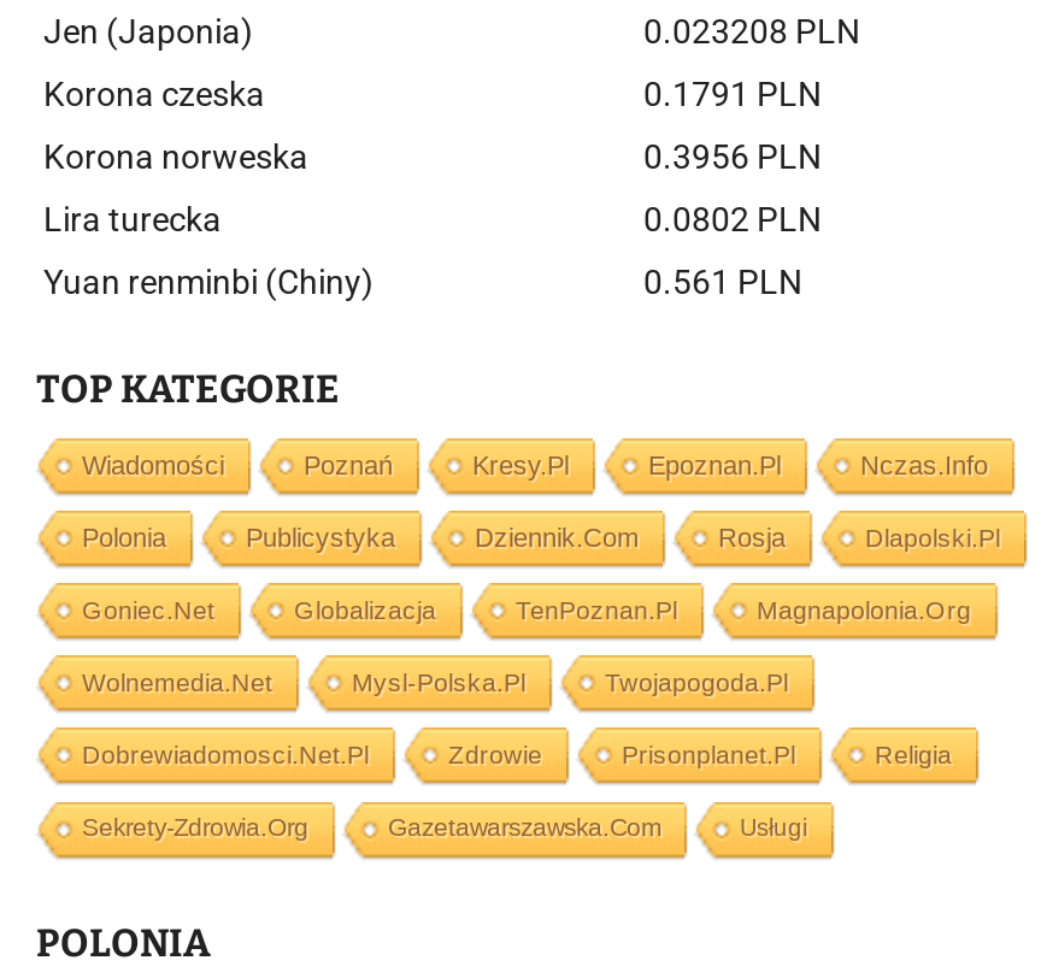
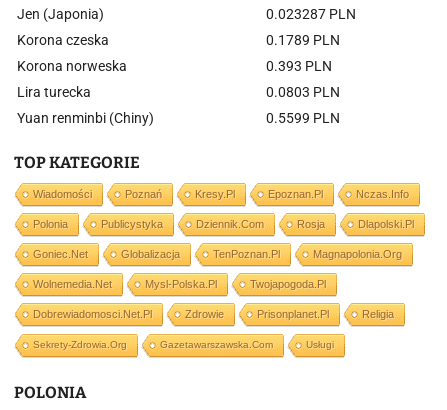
[643,12,860,51] 0.023208 PLN -> [266,6,356,22] 0.023287 PLN
[643,75,822,113] 0.1791 PLN -> [266,32,340,48] 0.1789 PLN
[643,137,822,176] 0.3956 PLN -> [266,58,332,74] 0.393 PLN
[643,200,822,238] 0.0802 PLN -> [266,84,340,100] 0.0803 PLN
[643,263,802,301] 0.561 PLN -> [266,110,340,126] 0.5599 PLN

